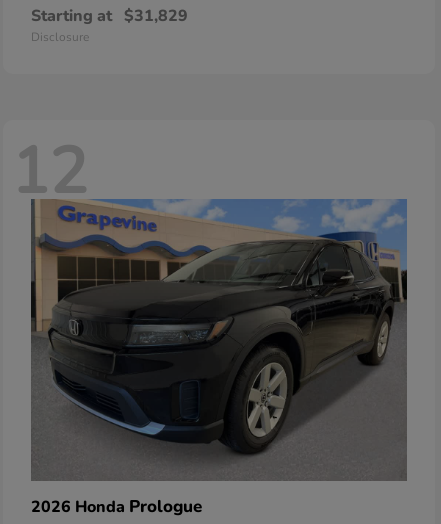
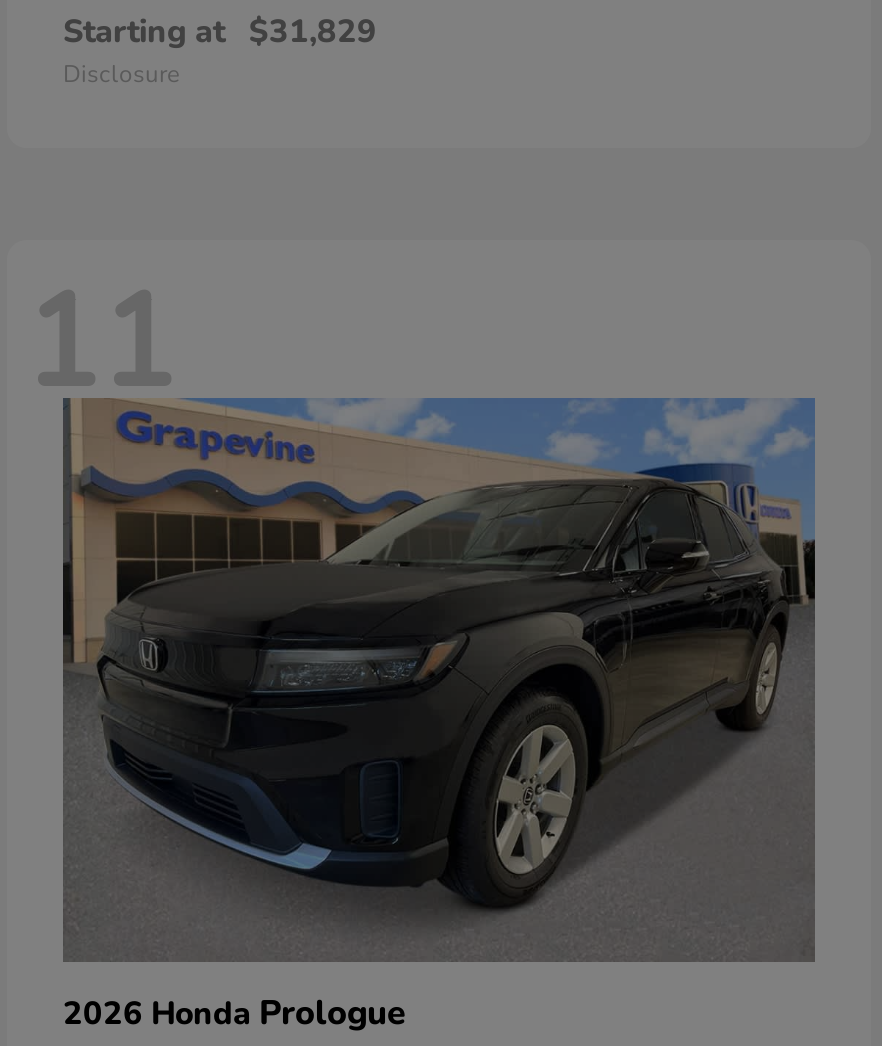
[11,128,87,216] 12 -> [23,256,175,432] 11

